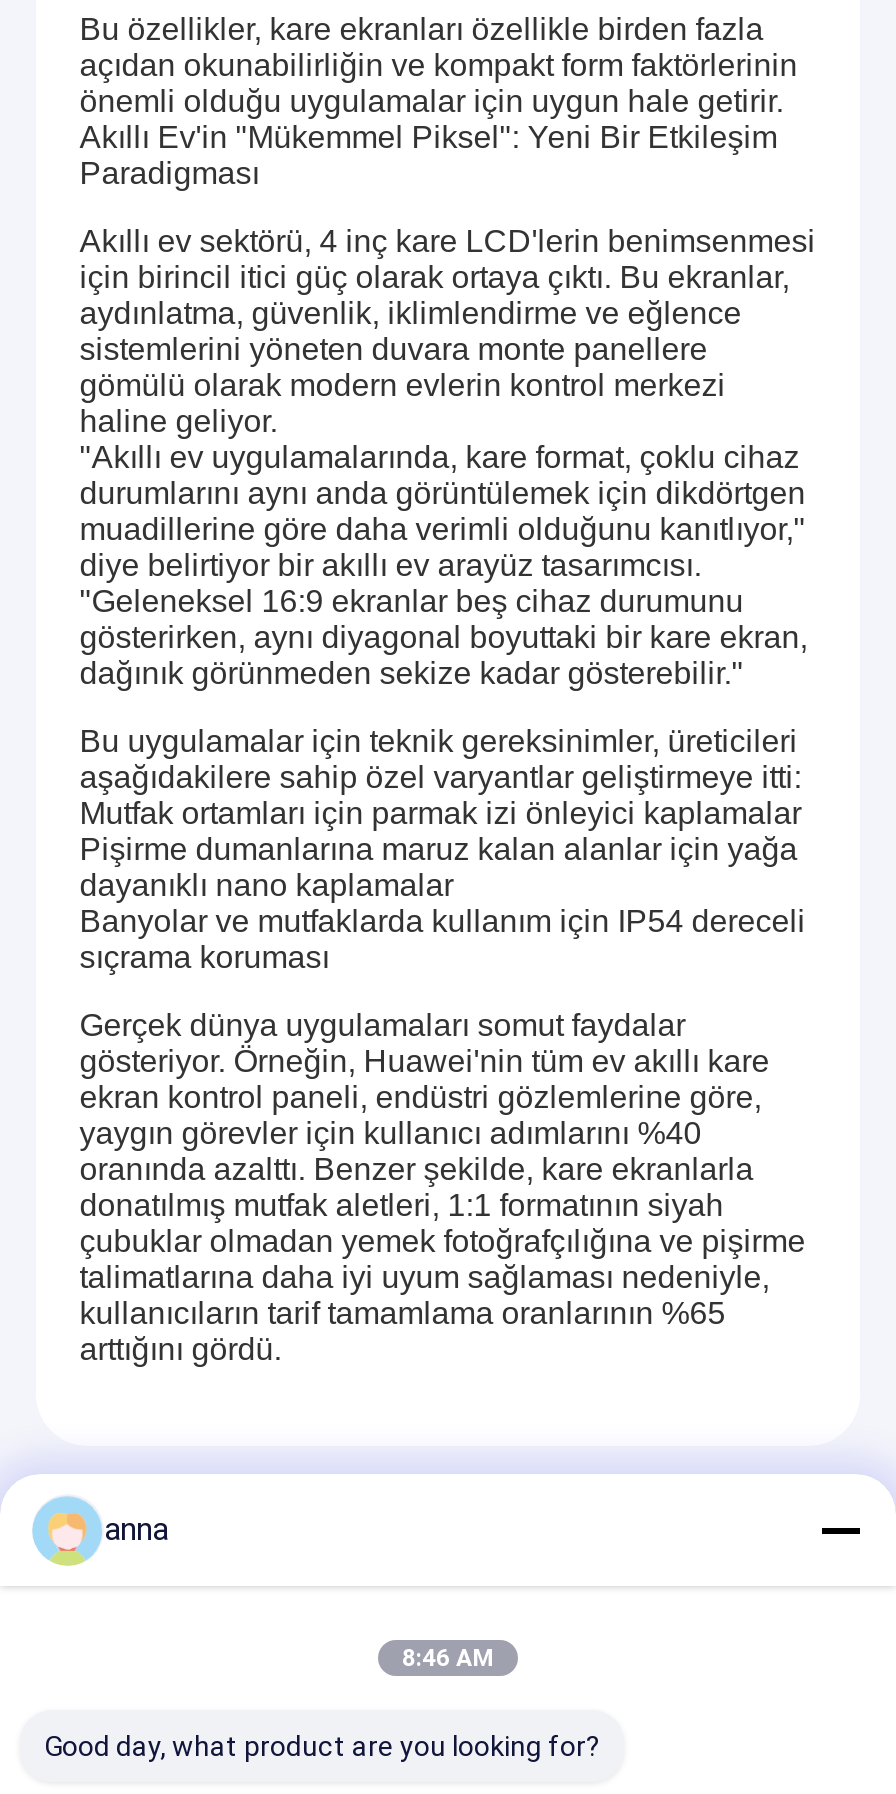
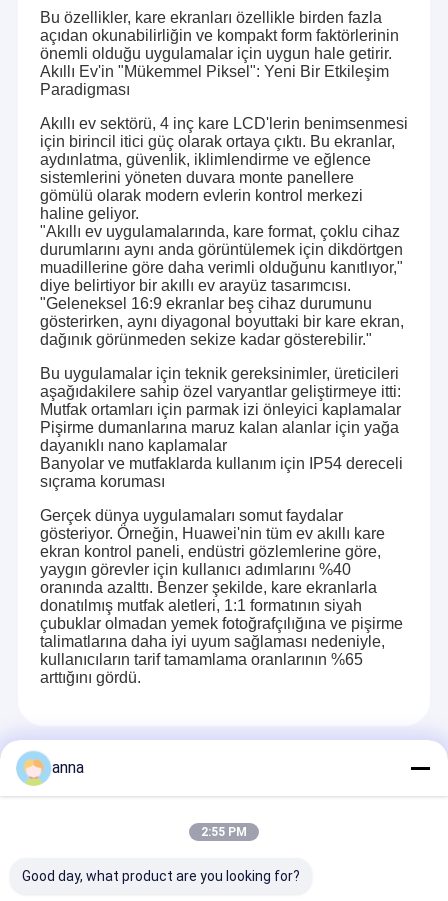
[402,1644,494,1672] 8:46 AM -> [201,825,247,839] 2:55 PM

